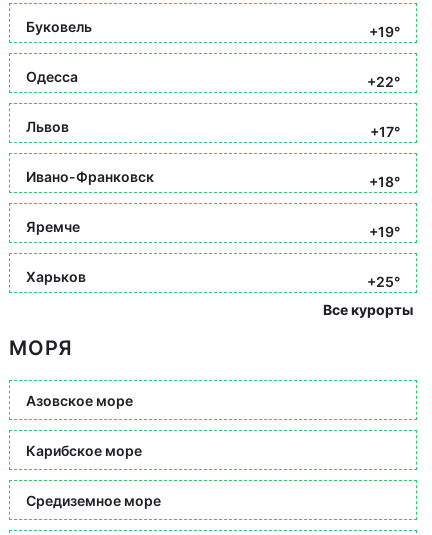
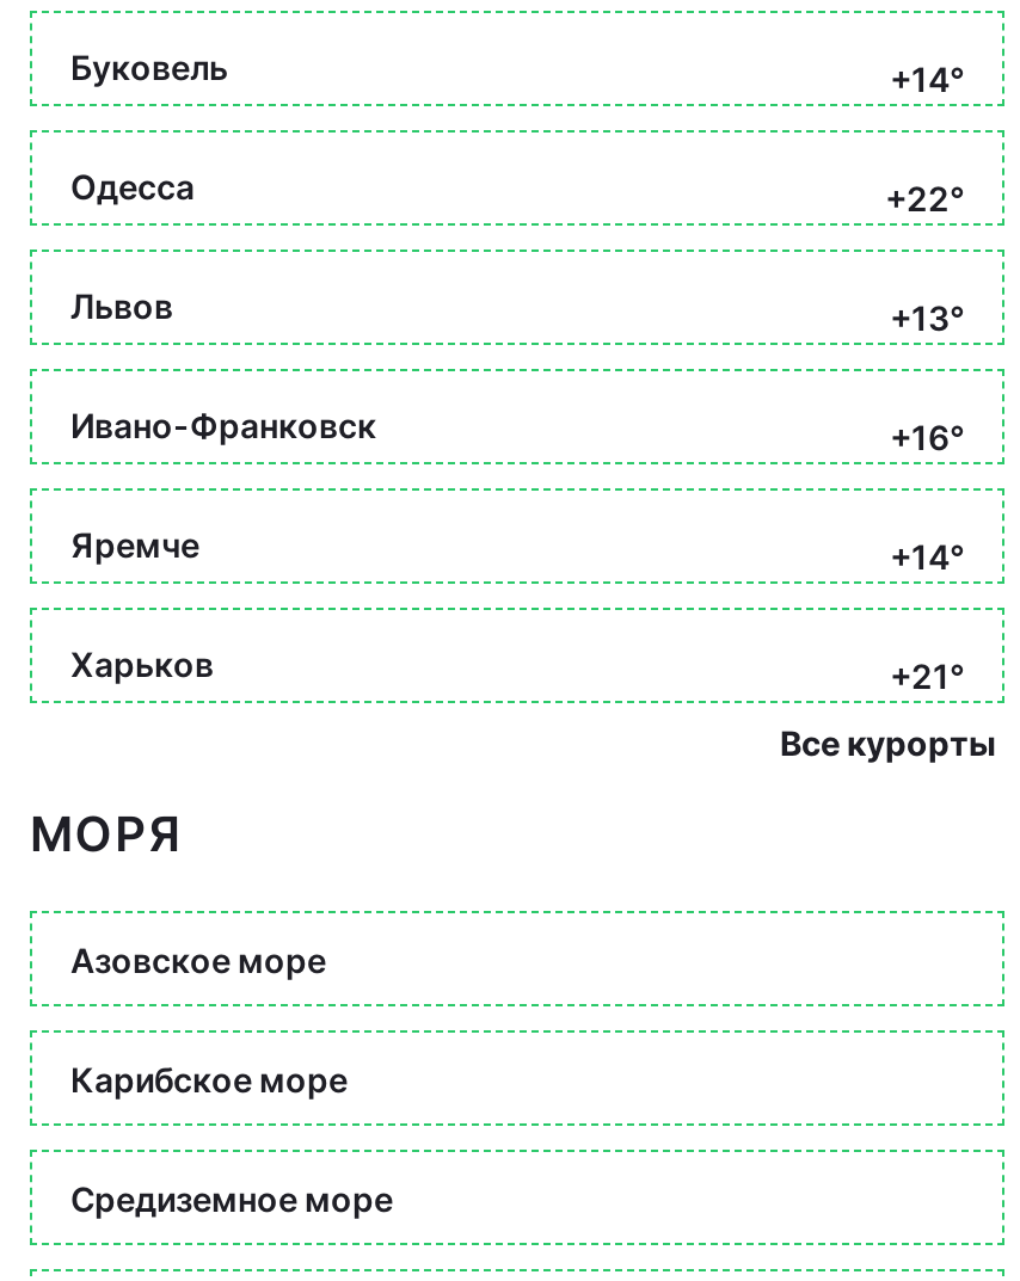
[369,23,400,40] +19° -> [890,58,964,99] +14°
[370,123,400,140] +17° -> [890,297,964,338] +13°
[369,173,400,190] +18° -> [890,417,964,457] +16°
[369,223,400,240] +19° -> [890,536,964,577] +14°
[367,273,400,290] +25° -> [890,655,964,696] +21°

